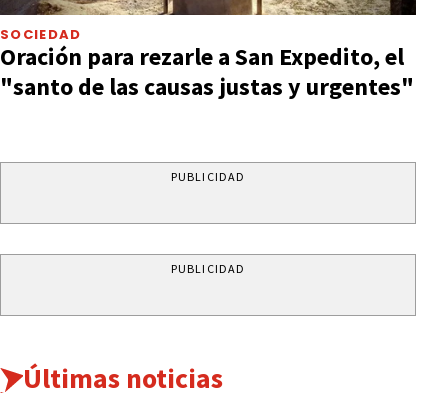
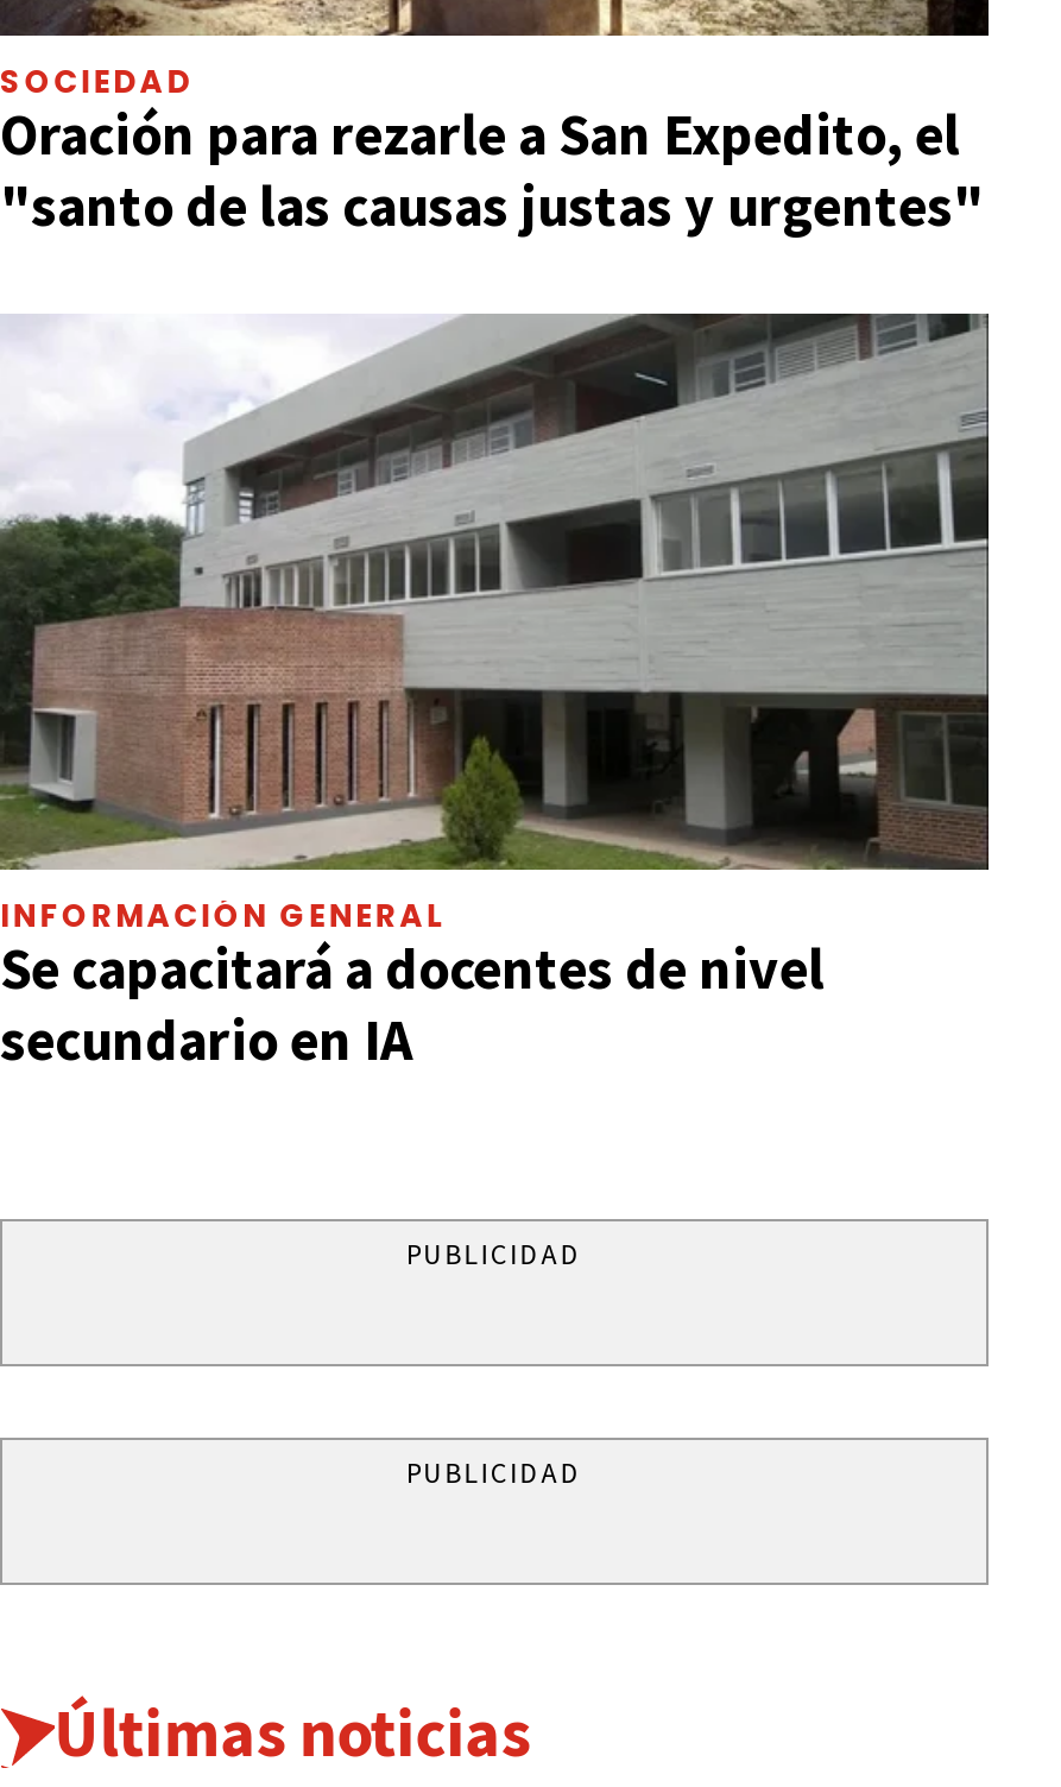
none -> [0,311,989,1077] [image] | INFORMACIÓN GENERAL | Se capacitará a docentes de nivel | secundario en IA

